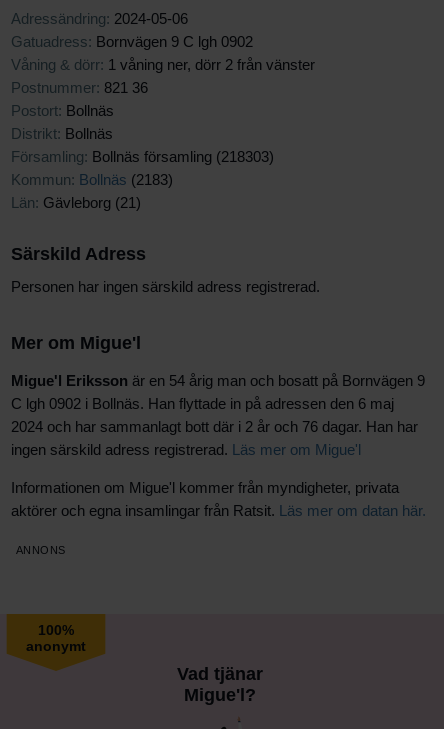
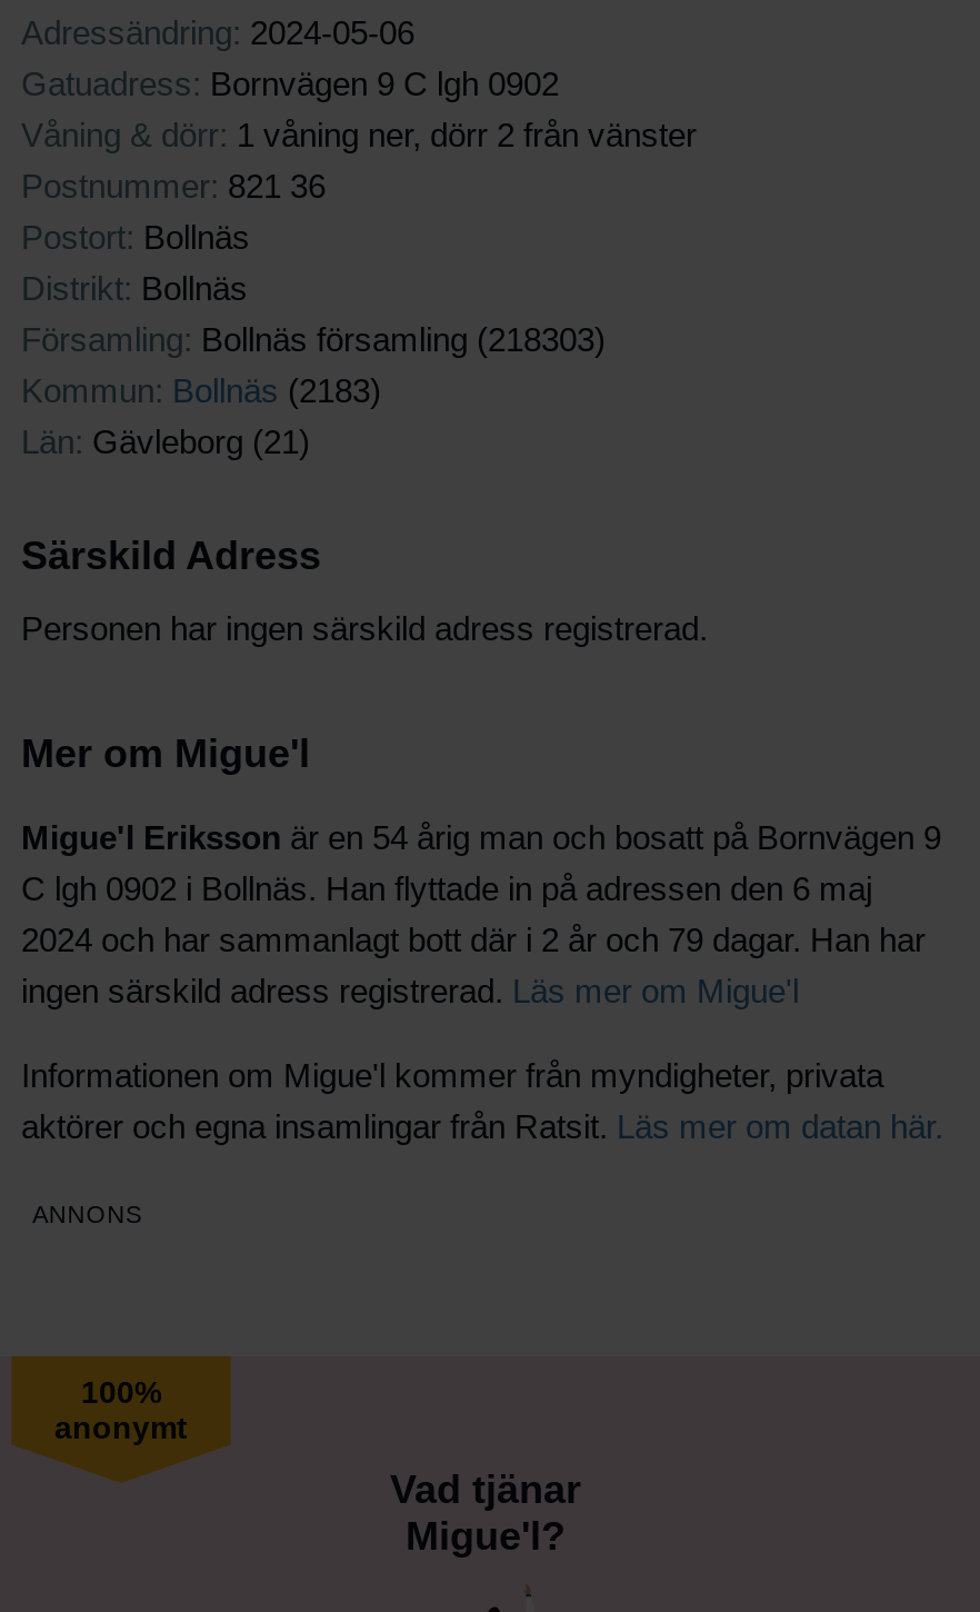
[11,418,418,435] 2024 och har sammanlagt bott där i 2 år och 76 dagar. Han har -> [21,921,926,959] 2024 och har sammanlagt bott där i 2 år och 79 dagar. Han har

